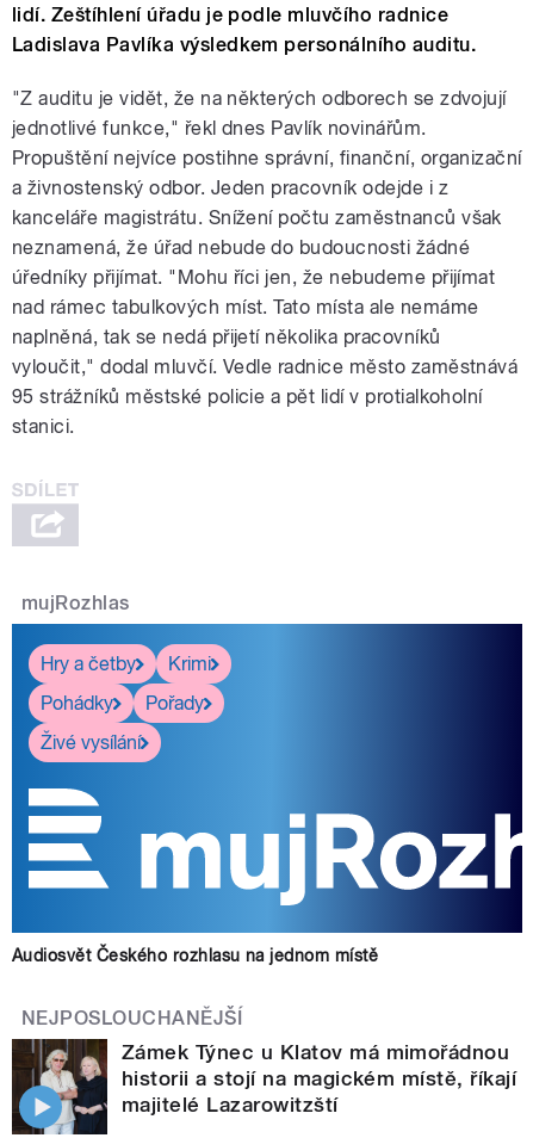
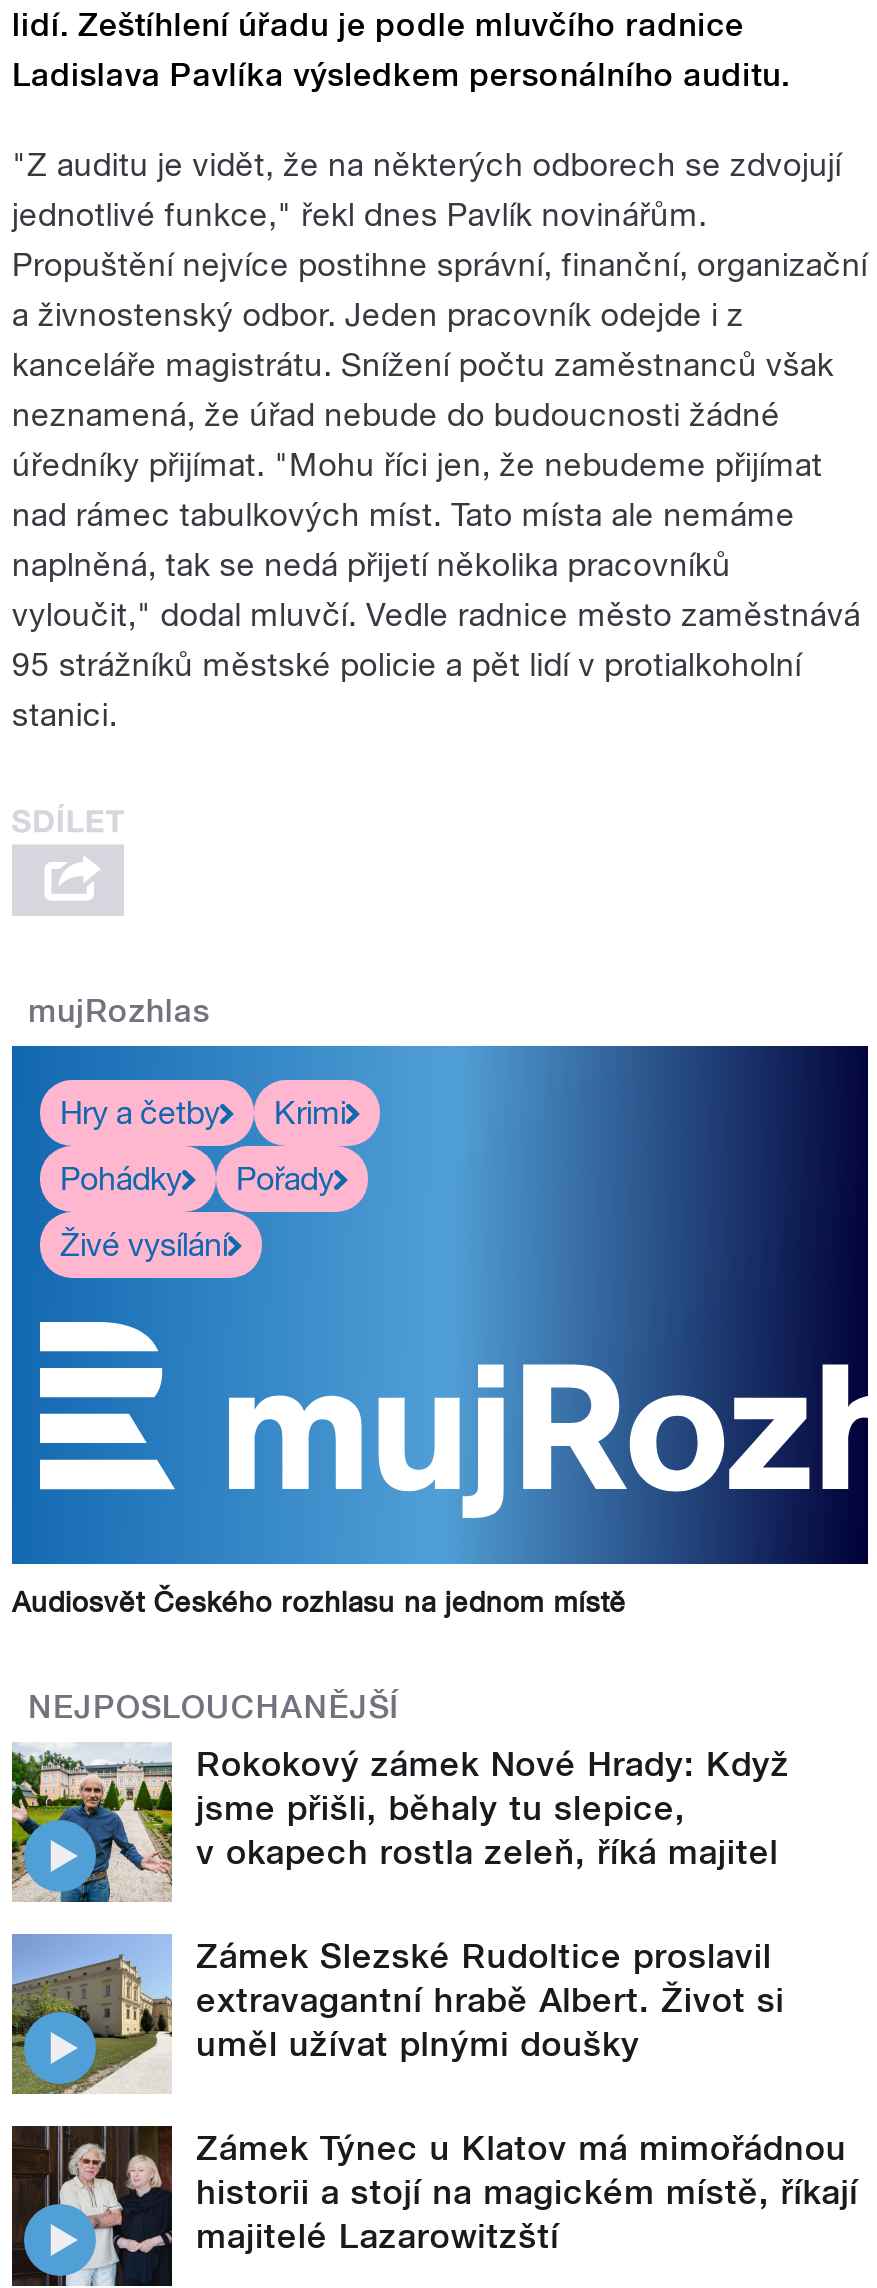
none -> [10,1742,790,2064] [image] | Rokokový zámek Nové Hrady: Když | jsme přišli, běhaly tu slepice, | v okapech rostla zeleň, říká majitel | Zámek Slezské Rudoltice proslavil | extravagantní hrabě Albert. Život si | uměl užívat plnými doušky
none -> [10,1932,168,2096] [image]

